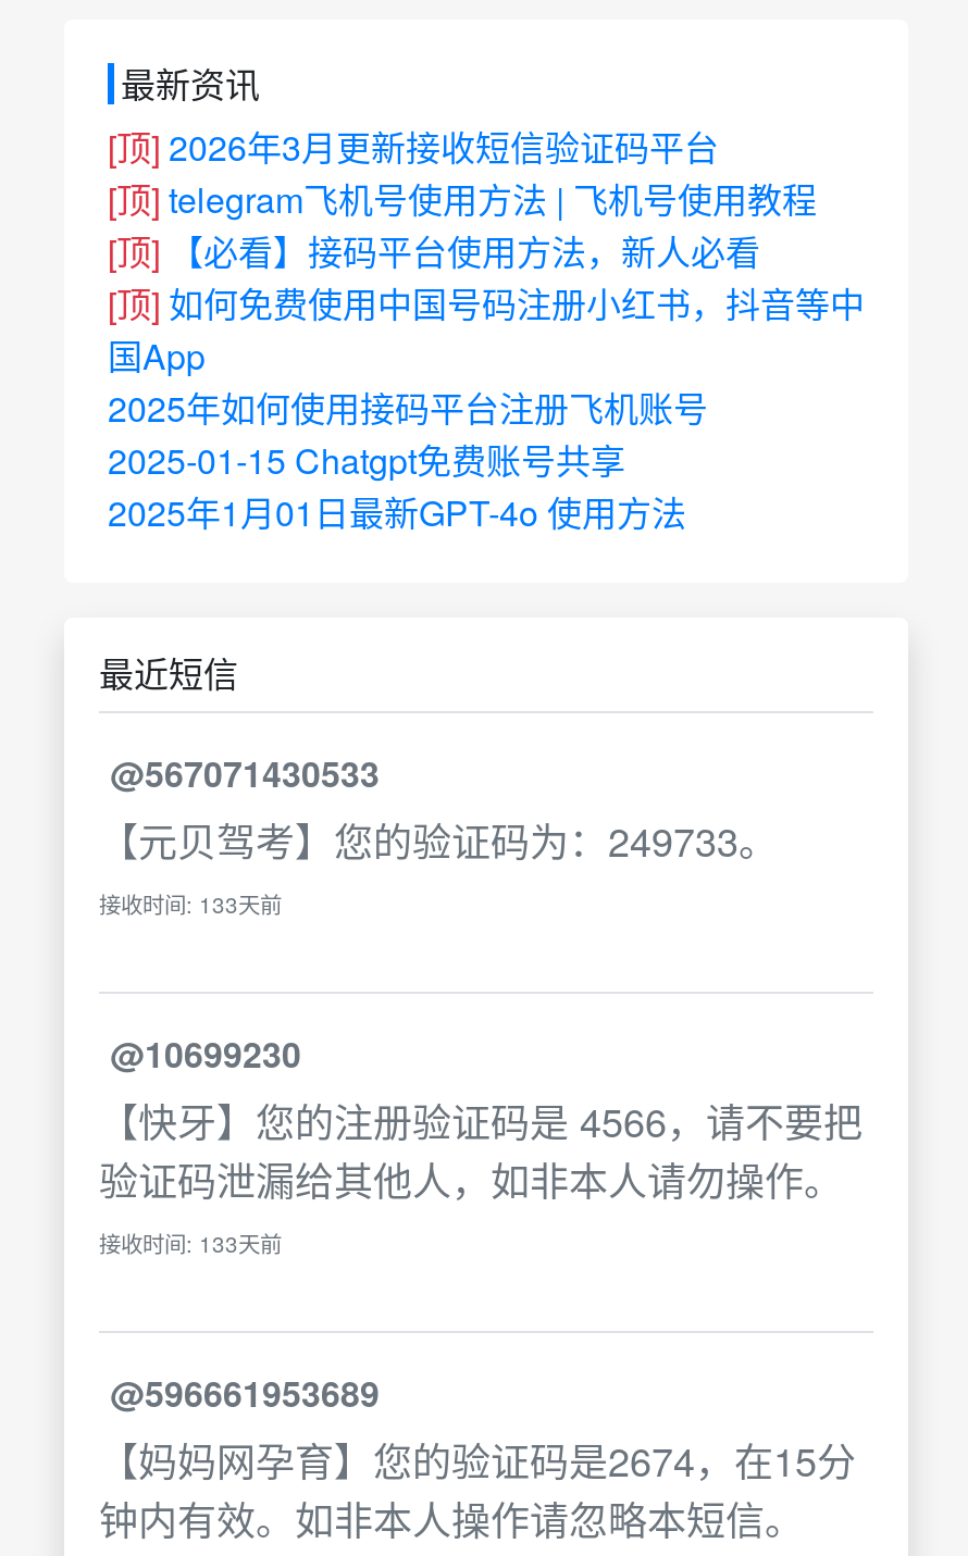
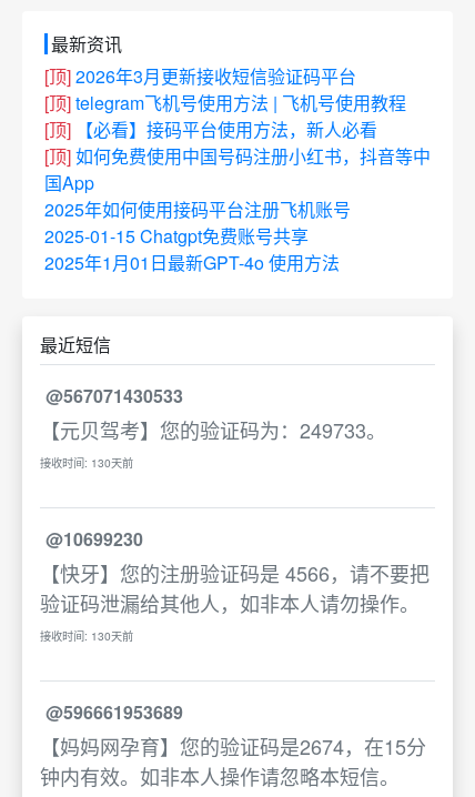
[99,887,282,920] 接收时间: 133天前 -> [40,454,133,471] 接收时间: 130天前
[99,1227,282,1259] 接收时间: 133天前 -> [40,627,133,644] 接收时间: 130天前

